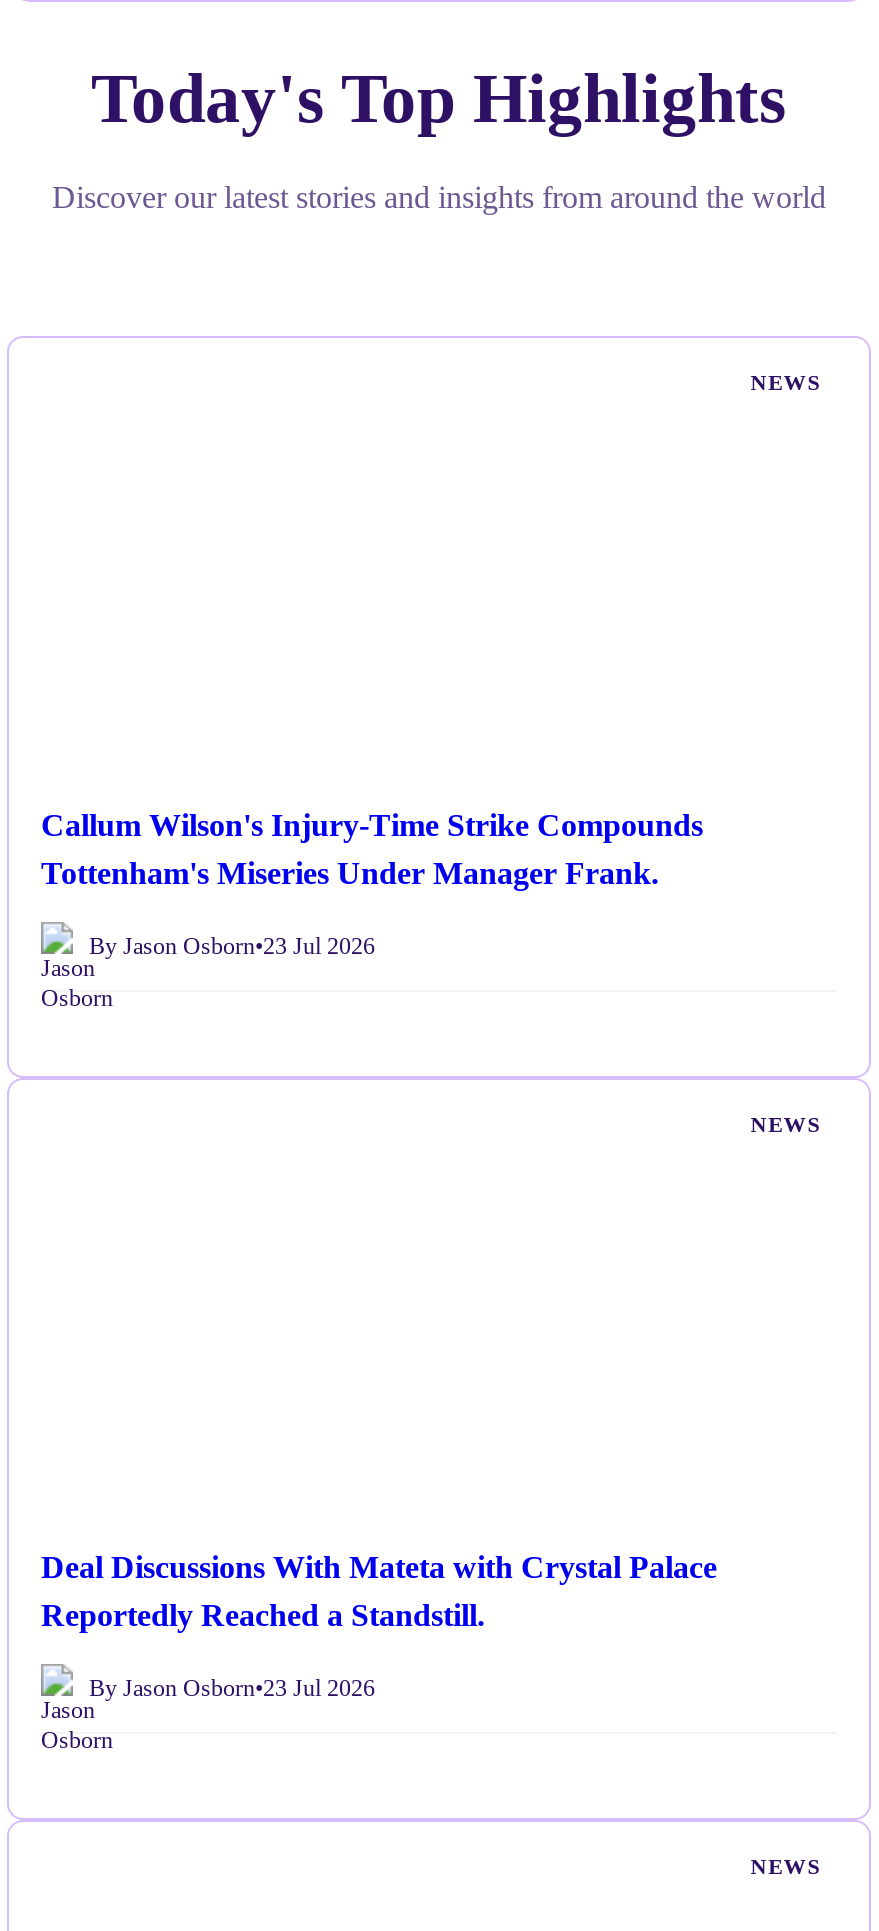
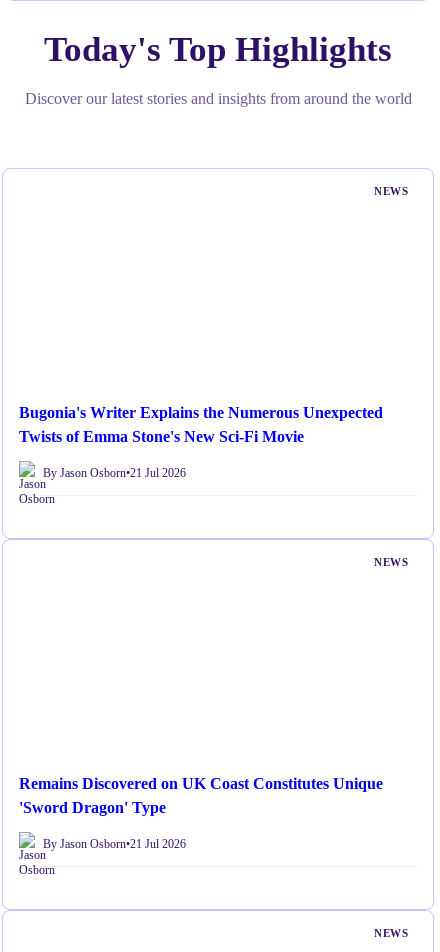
[41,808,703,890] Callum Wilson's Injury-Time Strike Compounds | Tottenham's Miseries Under Manager Frank. -> [19,404,383,445] Bugonia's Writer Explains the Numerous Unexpected | Twists of Emma Stone's New Sci-Fi Movie
[89,931,375,959] By Jason Osborn•23 Jul 2026 -> [43,466,186,480] By Jason Osborn•21 Jul 2026
[41,1550,717,1632] Deal Discussions With Mateta with Crystal Palace | Reportedly Reached a Standstill. -> [19,775,383,816] Remains Discovered on UK Coast Constitutes Unique | 'Sword Dragon' Type
[89,1673,375,1701] By Jason Osborn•23 Jul 2026 -> [43,837,186,851] By Jason Osborn•21 Jul 2026

